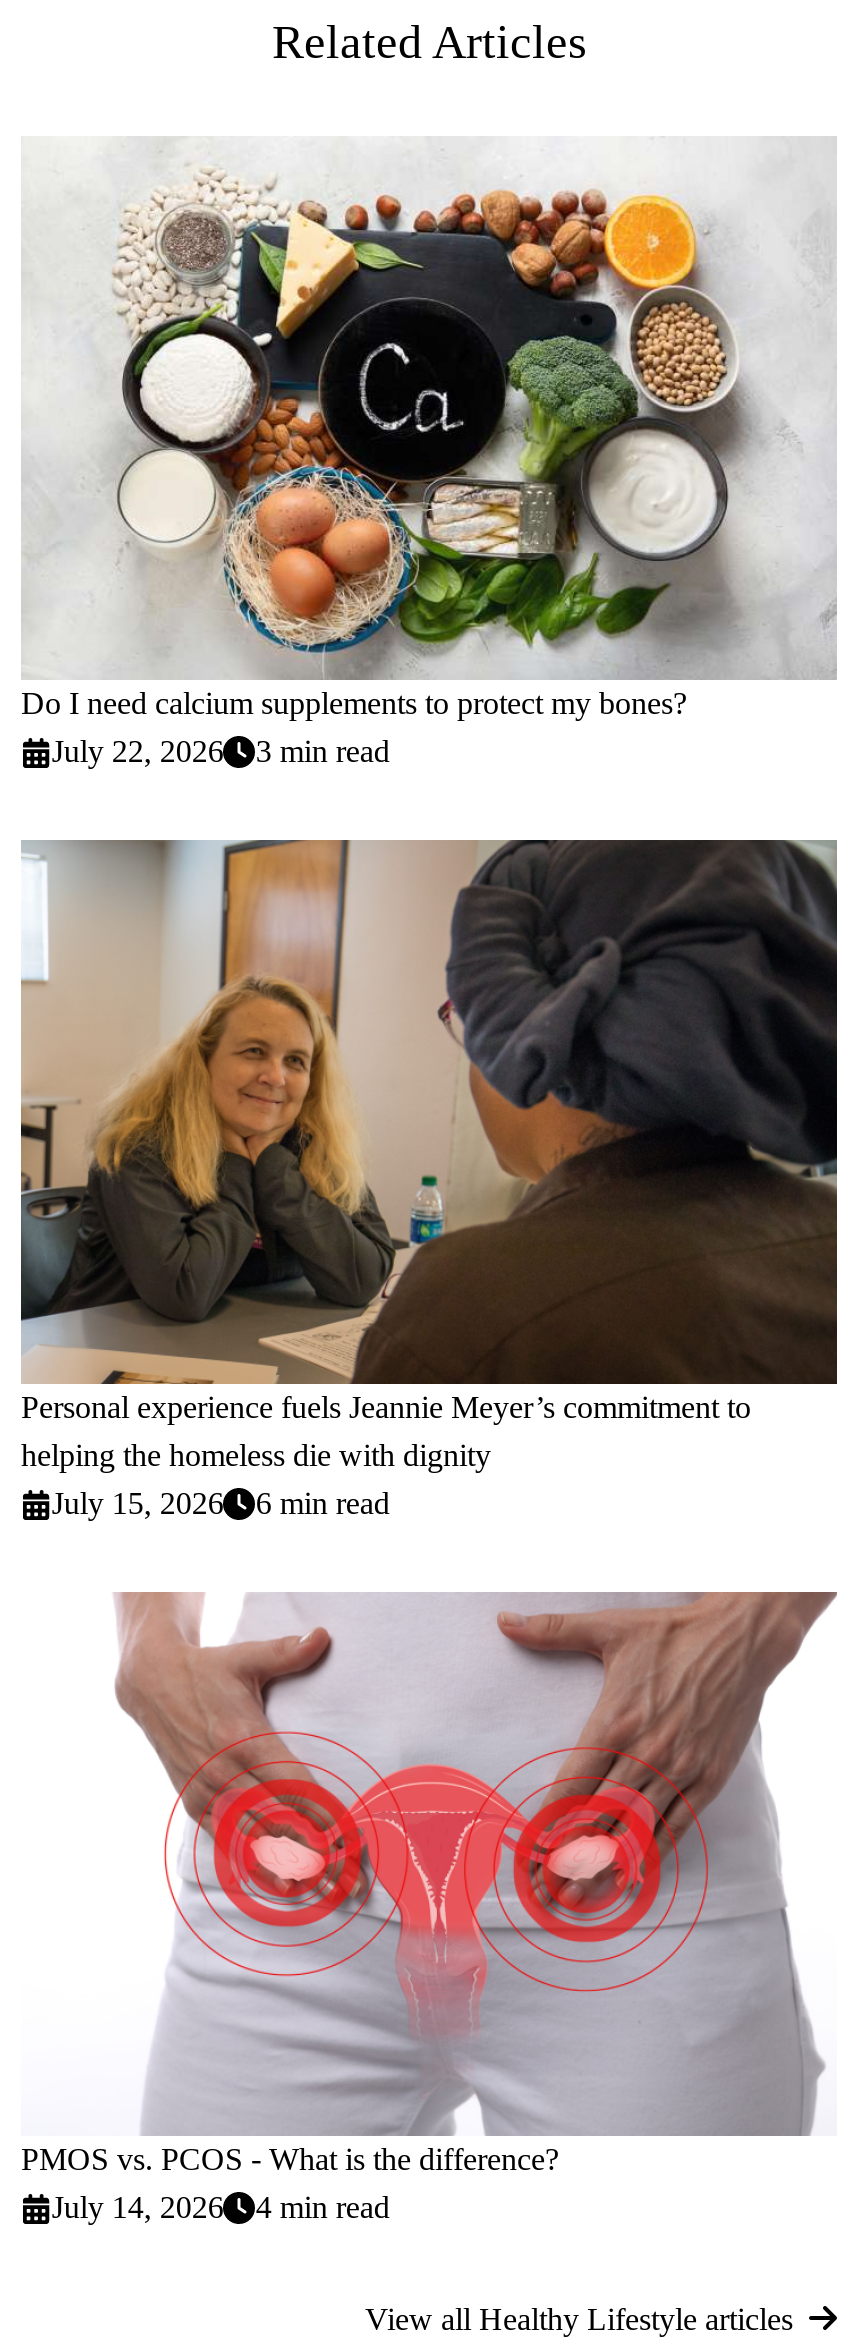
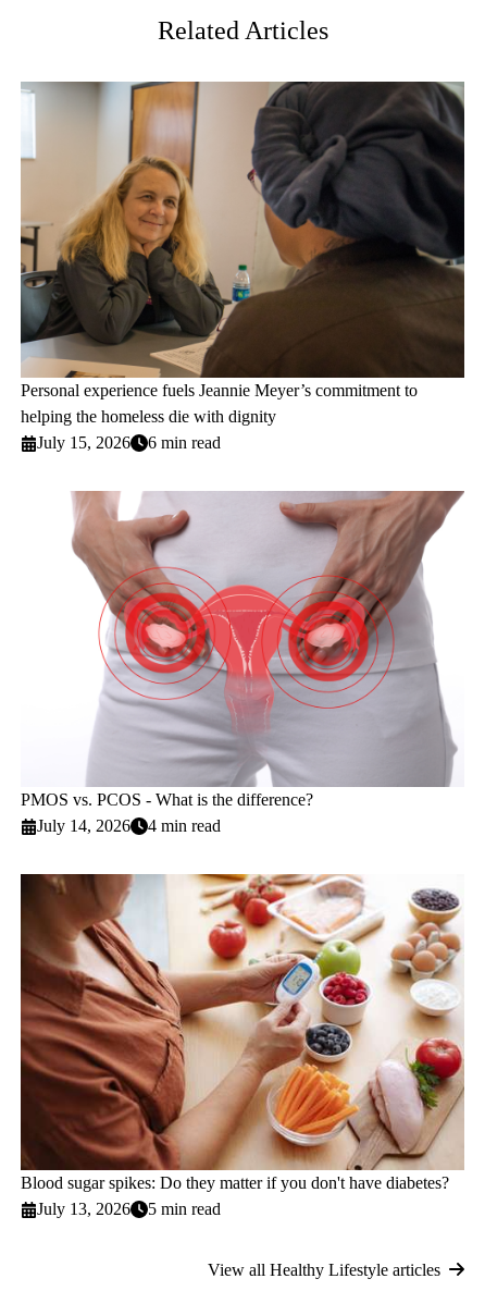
[21,138,837,768] [image] | Do I need calcium supplements to protect my bones? | July 22, 2026 | 3 min read -> none
moved [17,838,841,2224] -> [18,81,467,835]: [image] | Personal experience fuels Jeannie Meyer’s commitment to | helping the homeless die with dignity | July 15, 2026 | 6 min read | PMOS vs. PCOS - What is the difference? | July 14, 2026 | 4 min read
none -> [20,873,465,1218] [image] | Blood sugar spikes: Do they matter if you don't have diabetes? | July 13, 2026 | 5 min read

